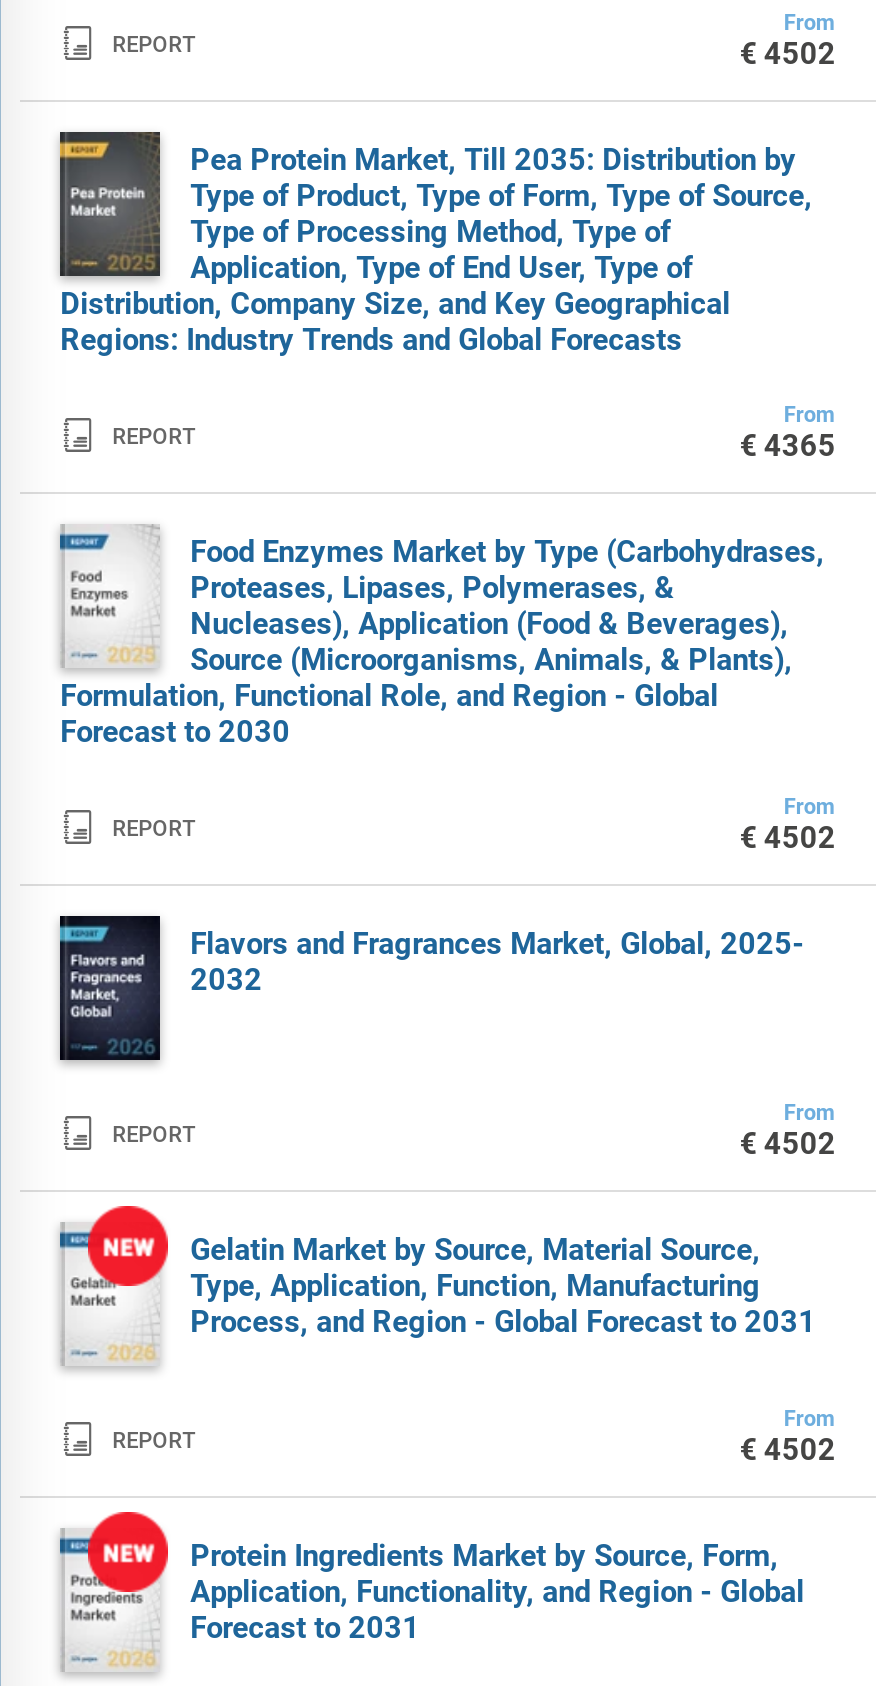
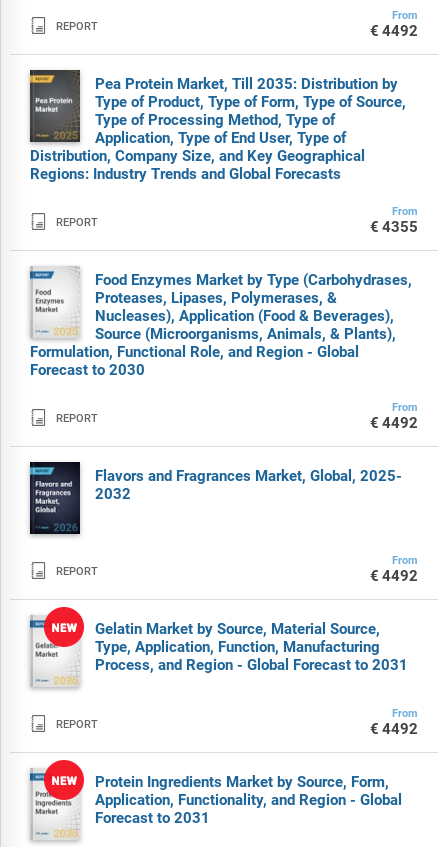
[764,36,836,72] €4502 -> [382,22,418,40] €4492
[764,428,836,464] €4365 -> [382,218,418,236] €4355
[764,820,836,856] €4502 -> [382,414,418,432] €4492
[764,1126,836,1162] €4502 -> [382,567,418,585] €4492
[764,1432,836,1468] €4502 -> [382,720,418,738] €4492

